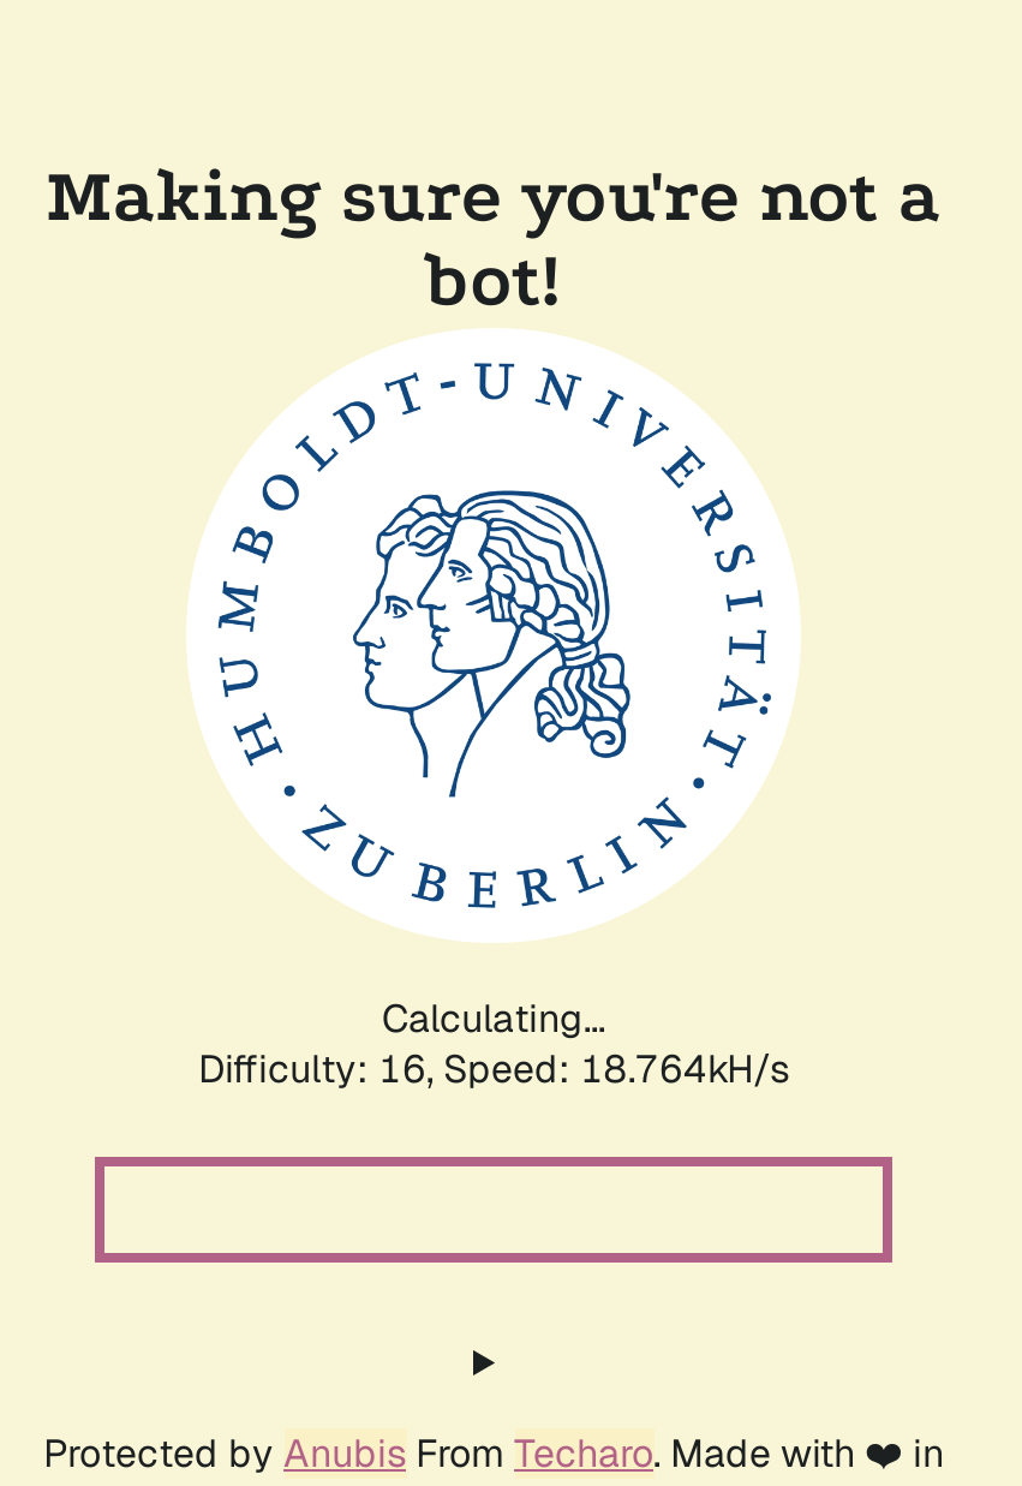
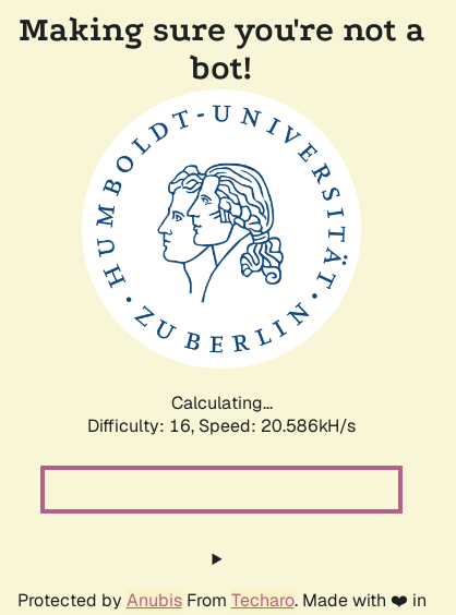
[198,1044,789,1094] Difficulty: 16, Speed: 18.764kH/s -> [87,414,356,437] Difficulty: 16, Speed: 20.586kH/s

